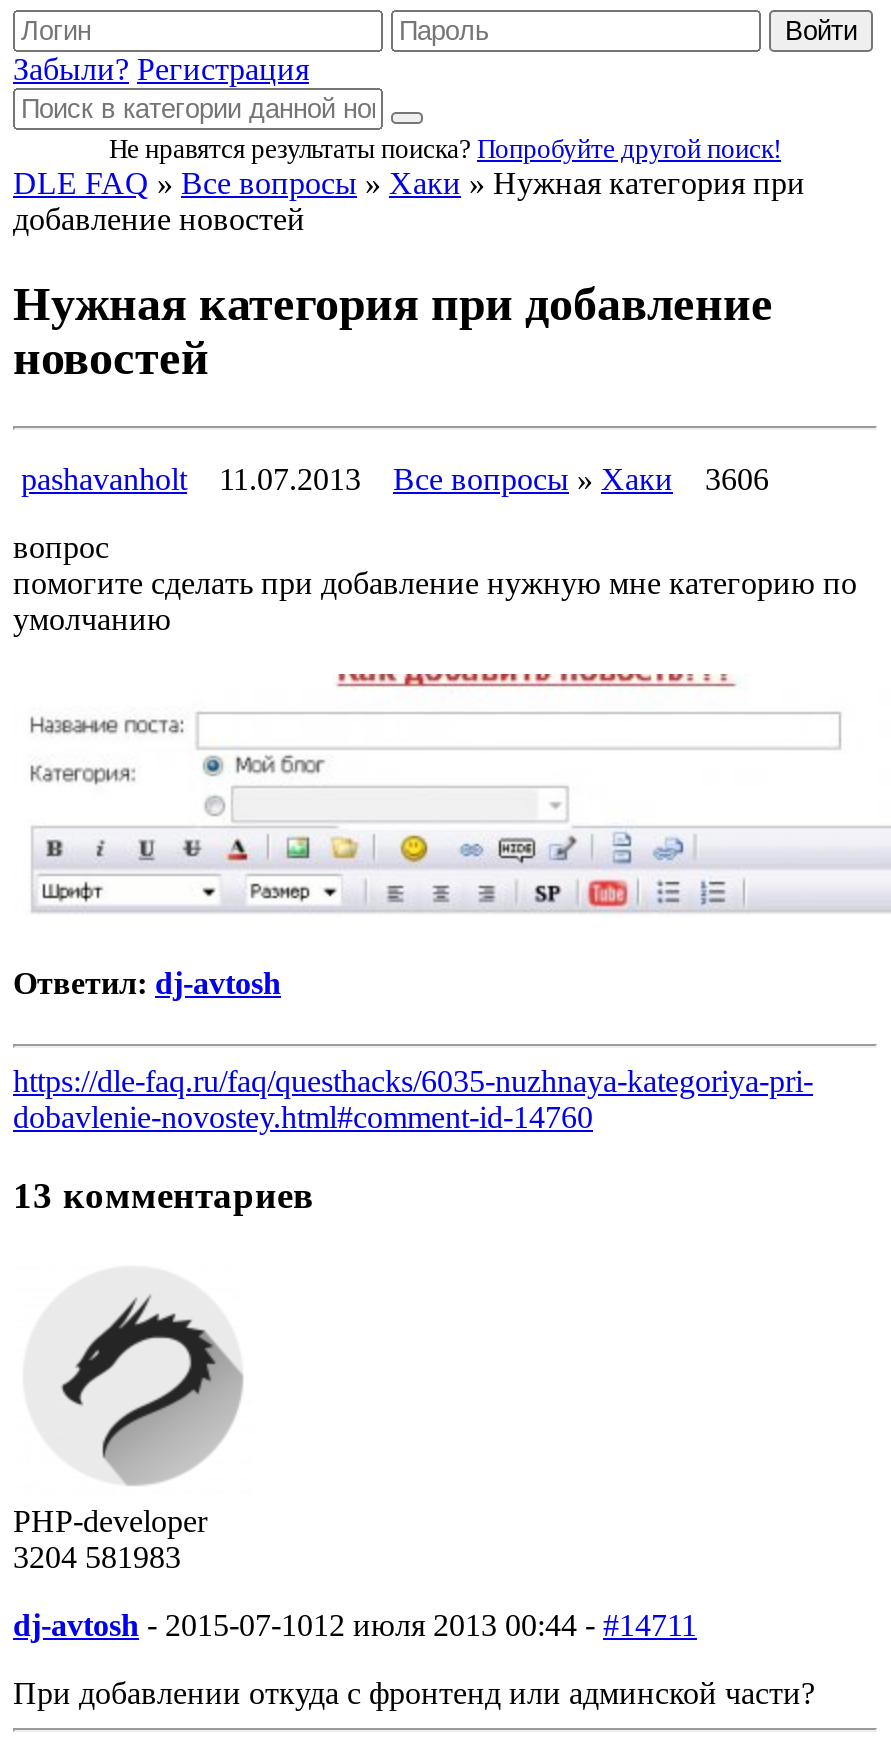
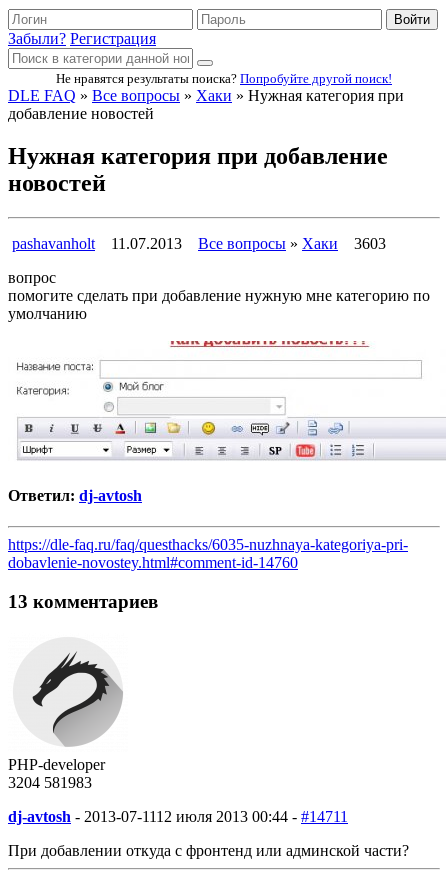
[21,462,769,496] pashavanholt 11.07.2013 Все вопросы» Хаки 3606 -> [12,235,386,252] pashavanholt 11.07.2013 Все вопросы» Хаки 3603
[13,1608,697,1642] dj-avtosh - 2015-07-1012 июля 2013 00:44 - #14711 -> [8,808,348,825] dj-avtosh - 2013-07-1112 июля 2013 00:44 - #14711

